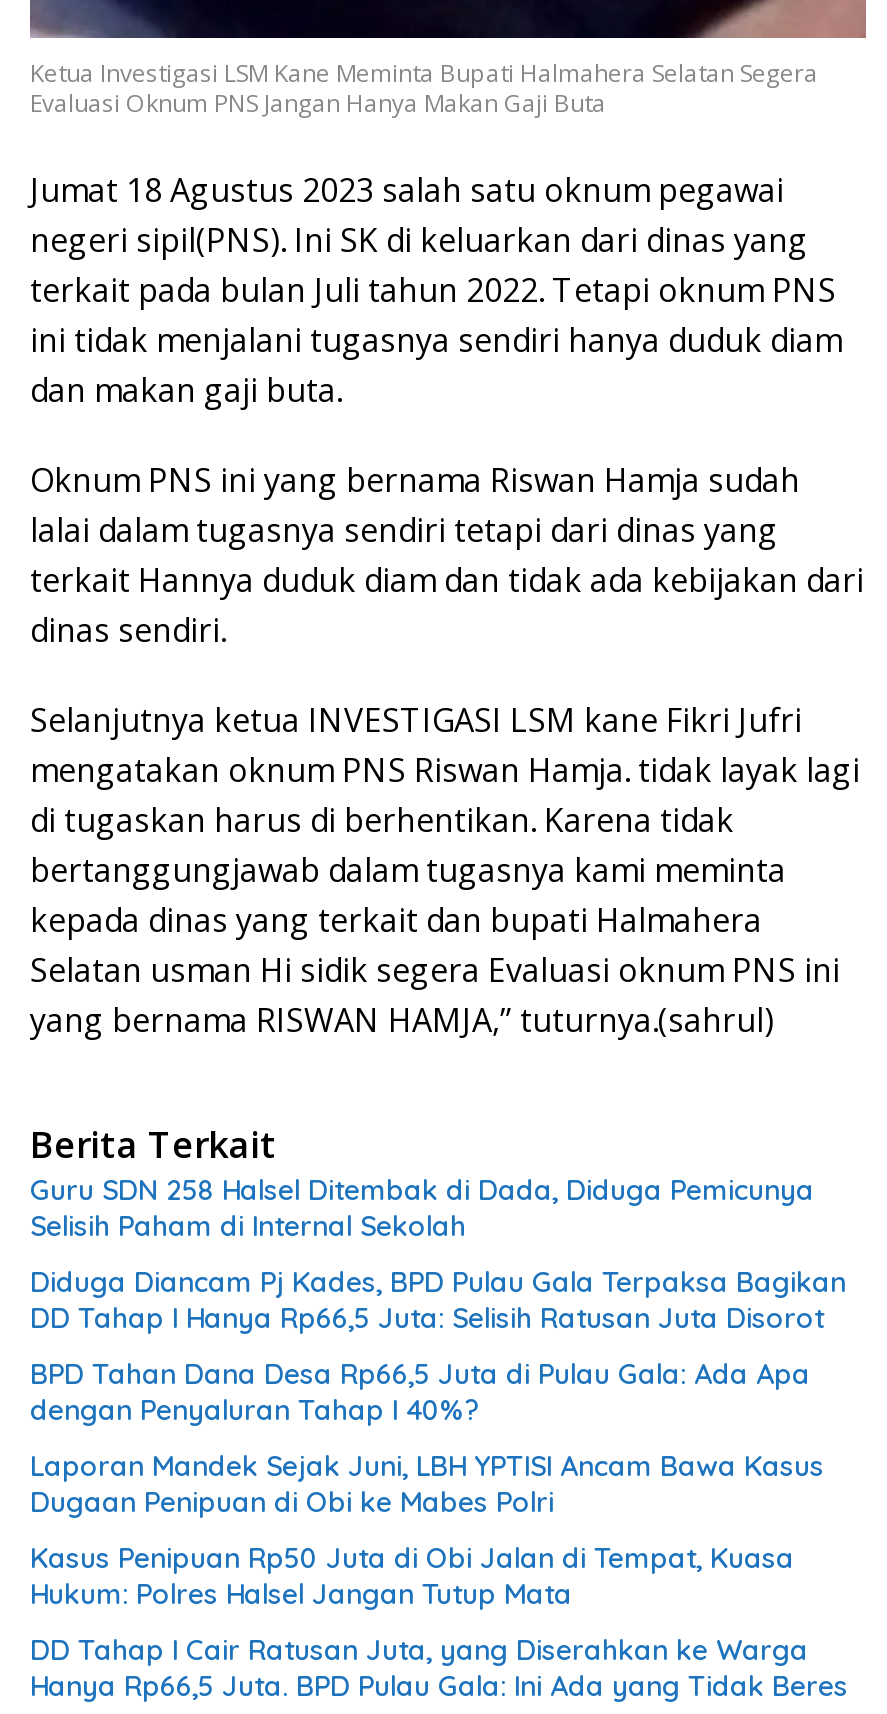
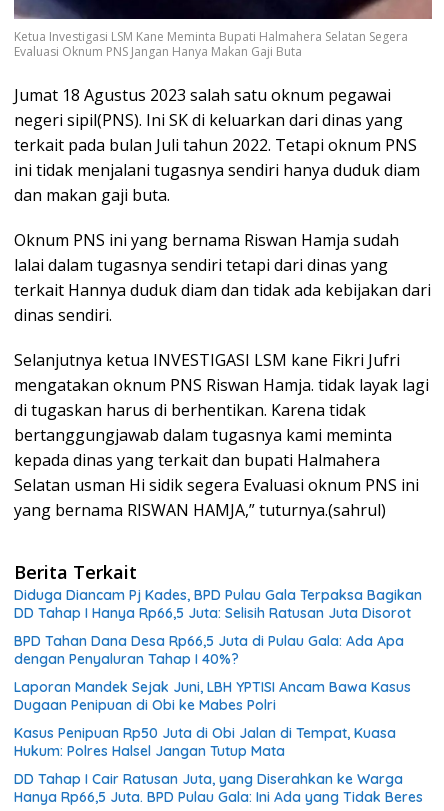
[30,1172,814,1244] Guru SDN 258 Halsel Ditembak di Dada, Diduga Pemicunya | Selisih Paham di Internal Sekolah -> none

